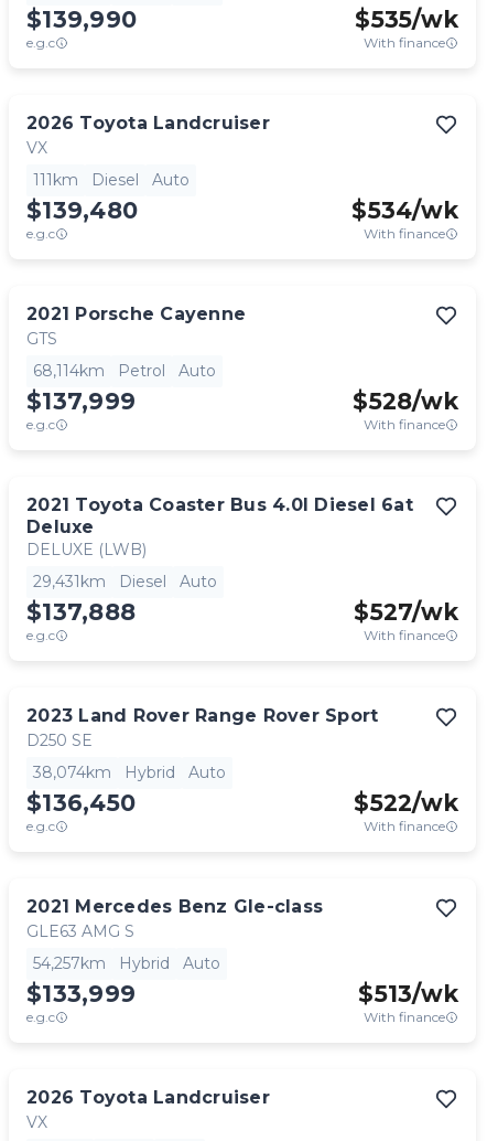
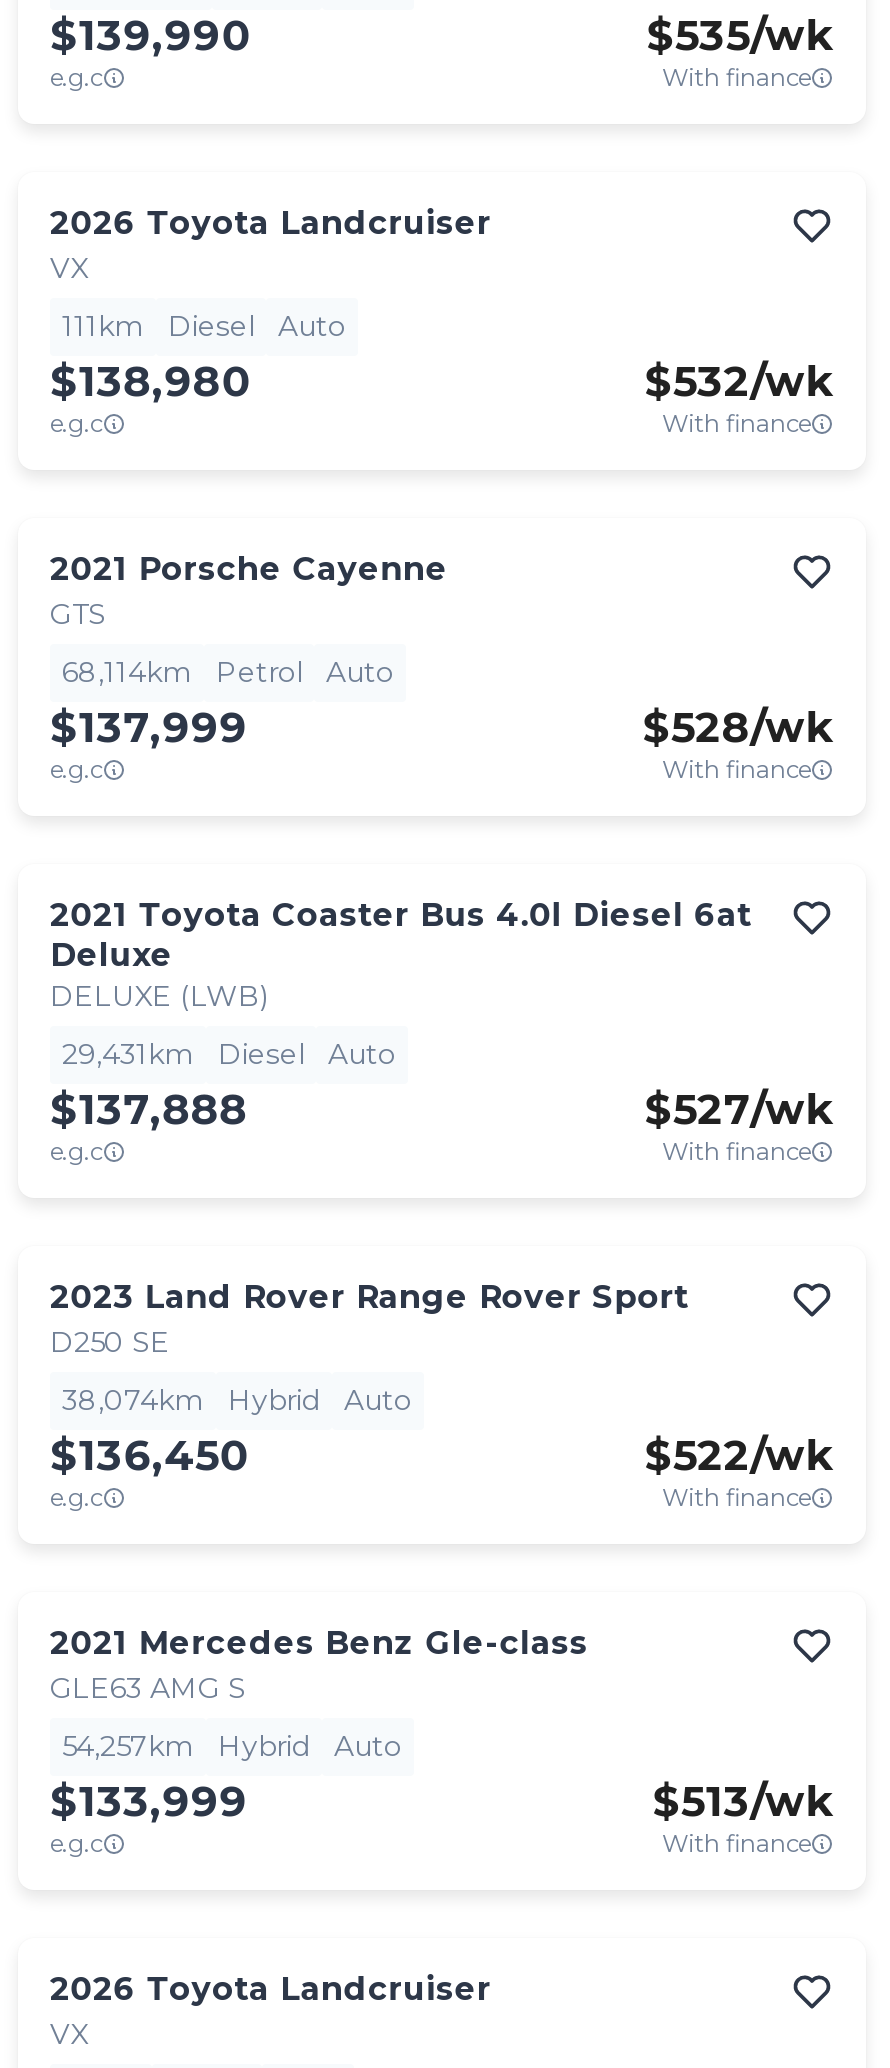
[26,196,138,224] $139,480 -> [50,356,250,406] $138,980
[352,196,458,224] $534/wk -> [644,356,834,406] $532/wk

